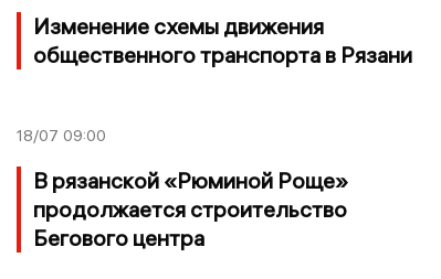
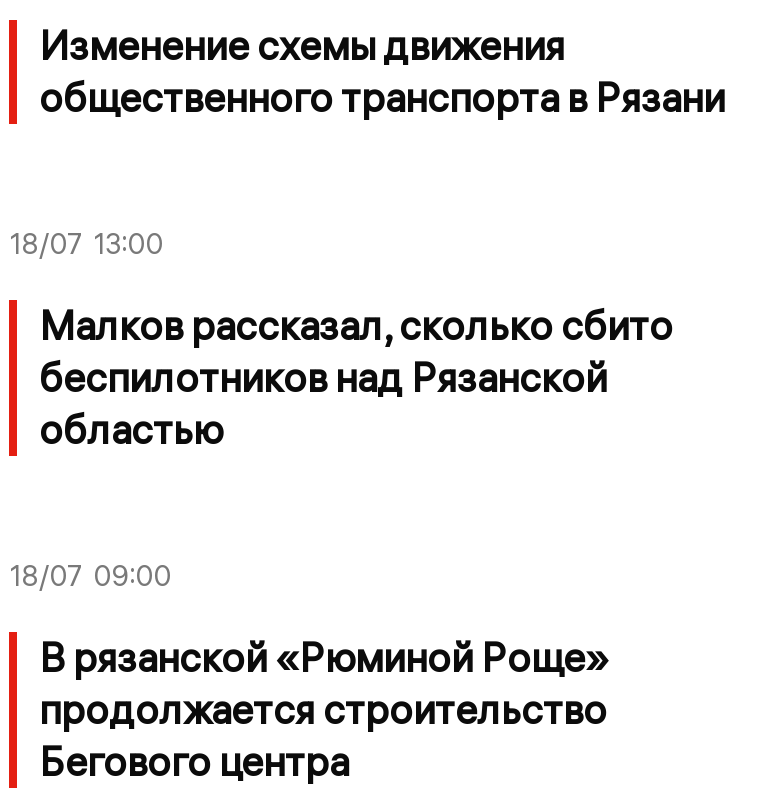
none -> [9,225,673,453] 18/07 13:00 | Малков рассказал, сколько сбито | беспилотников над Рязанской | областью

